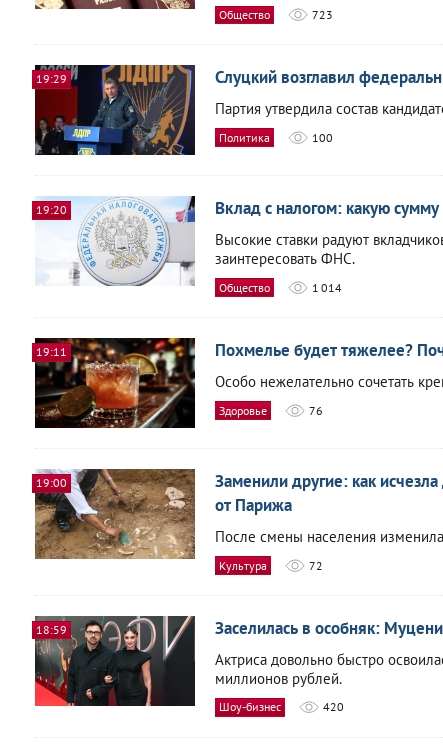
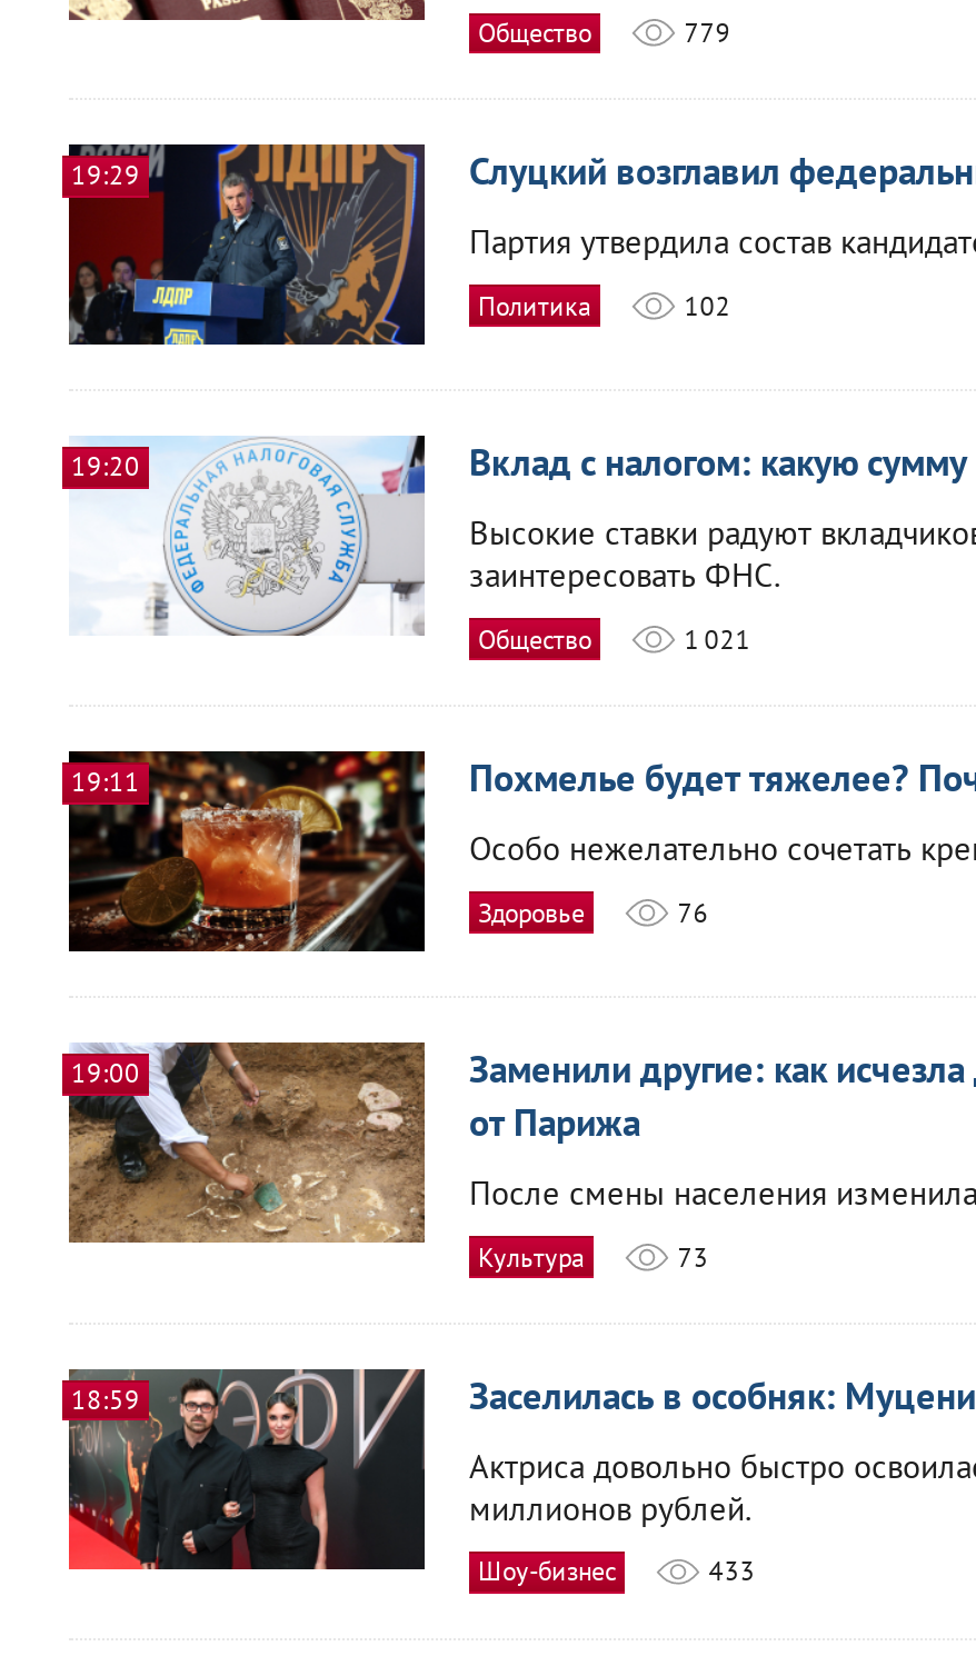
[312,7,333,22] 723 -> [684,16,731,49] 779
[312,130,333,145] 100 -> [684,289,731,322] 102
[312,280,342,295] 1 014 -> [684,622,751,656] 1 021
[309,558,323,573] 72 -> [678,1239,709,1273] 73
[323,699,344,714] 420 -> [709,1555,755,1588] 433

